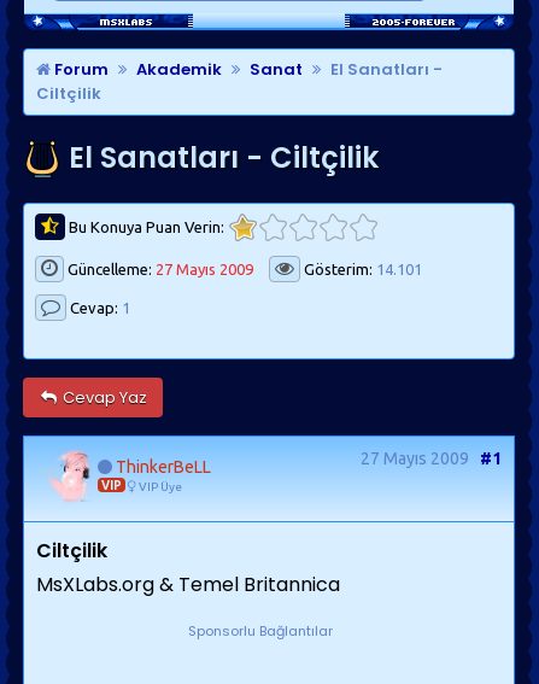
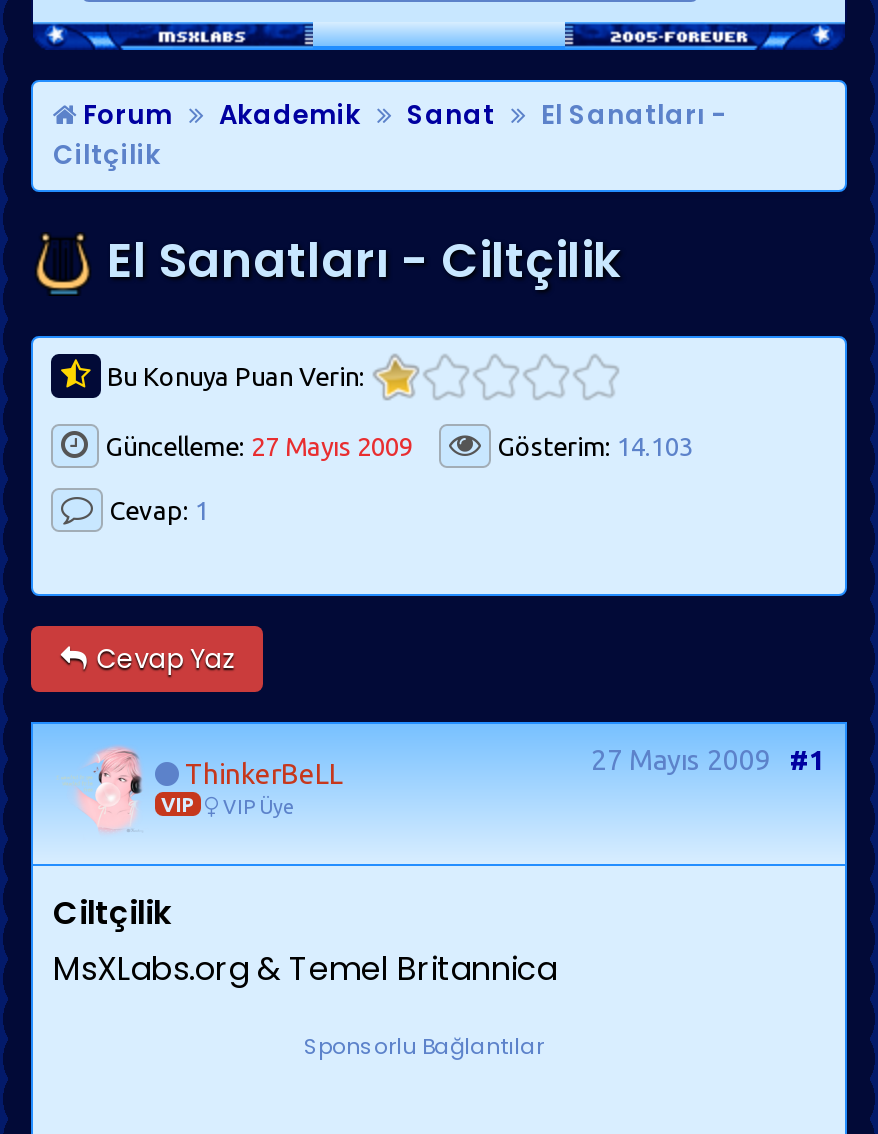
[300,261,422,277] Gösterim: 14.101 -> [491,432,693,460] Gösterim: 14.103

